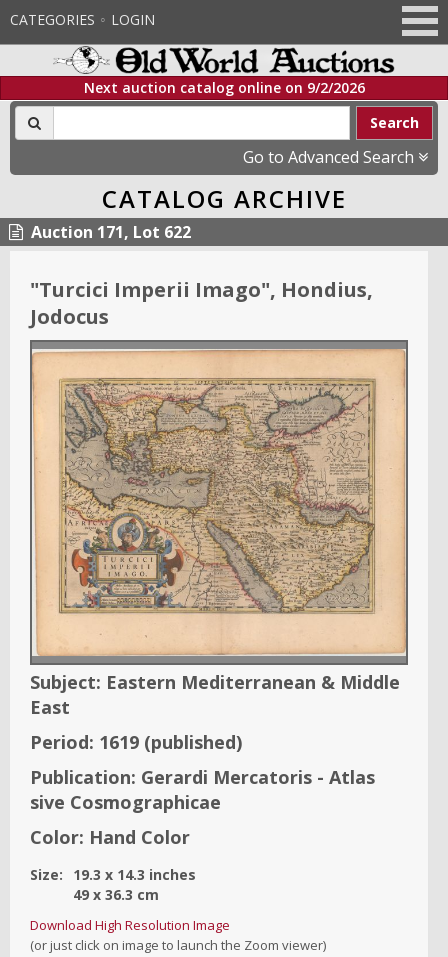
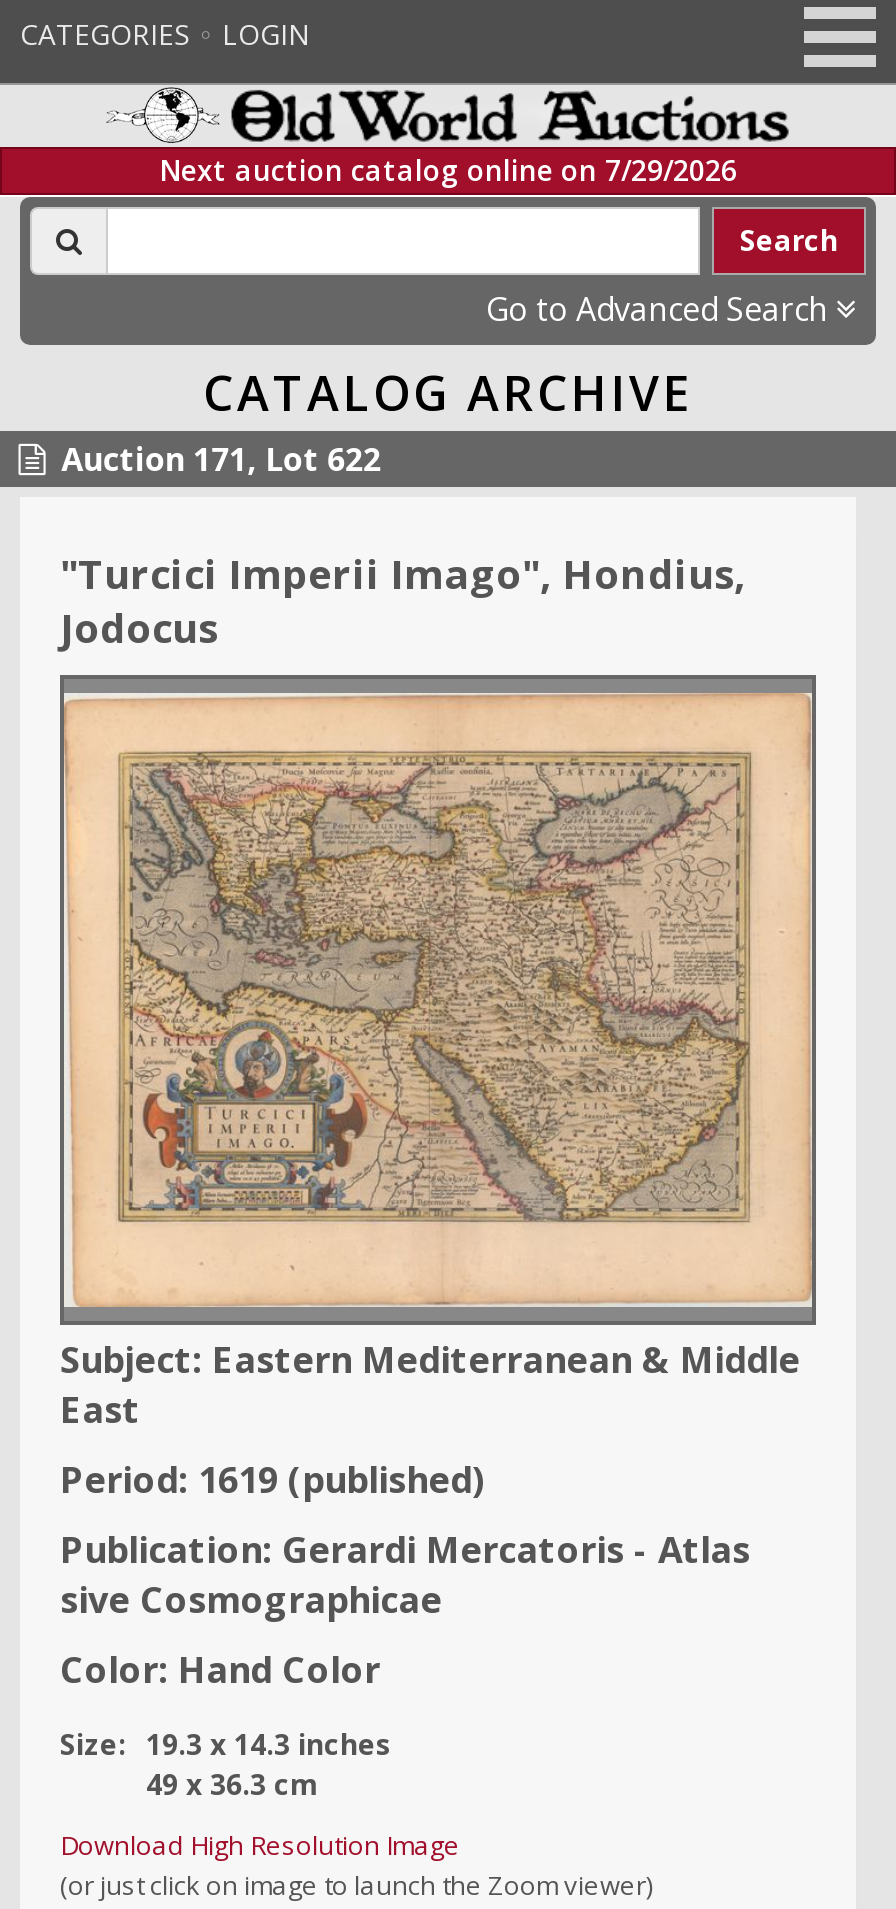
[83,78,364,97] Next auction catalog online on 9/2/2026 -> [159,151,737,189] Next auction catalog online on 7/29/2026

